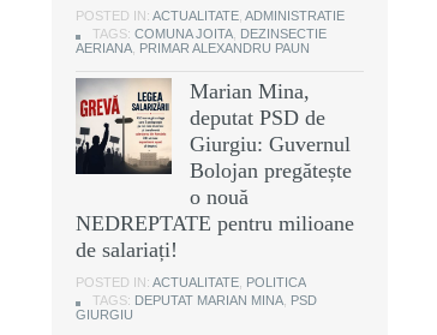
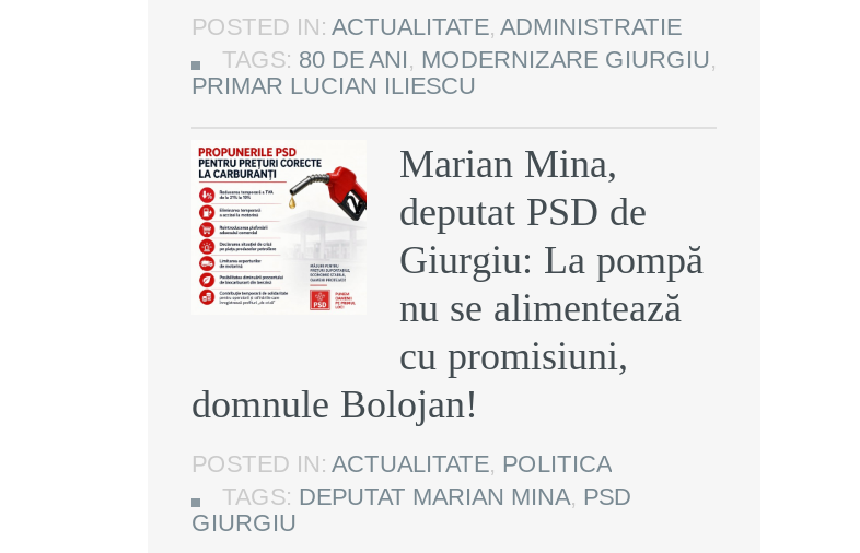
[76,26,327,55] TAGS: COMUNA JOITA, DEZINSECTIE | AERIANA, PRIMAR ALEXANDRU PAUN -> [191,47,717,99] TAGS: 80 DE ANI, MODERNIZARE GIURGIU, | PRIMAR LUCIAN ILIESCU
[74,77,354,261] [image] | Giurgiu: Guvernul | Bolojan pregătește | o nouă | NEDREPTATE pentru milioane | de salariați! -> [191,142,704,427] [image] | Giurgiu: La pompă | nu se alimentează | cu promisiuni, | domnule Bolojan!

